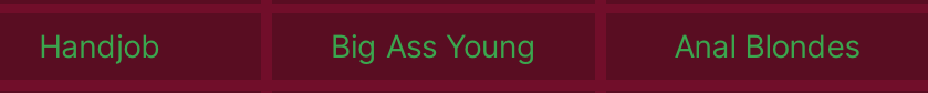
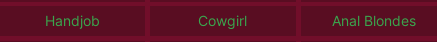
[331,27,536,65] Big Ass Young -> [198,12,247,29] Cowgirl

